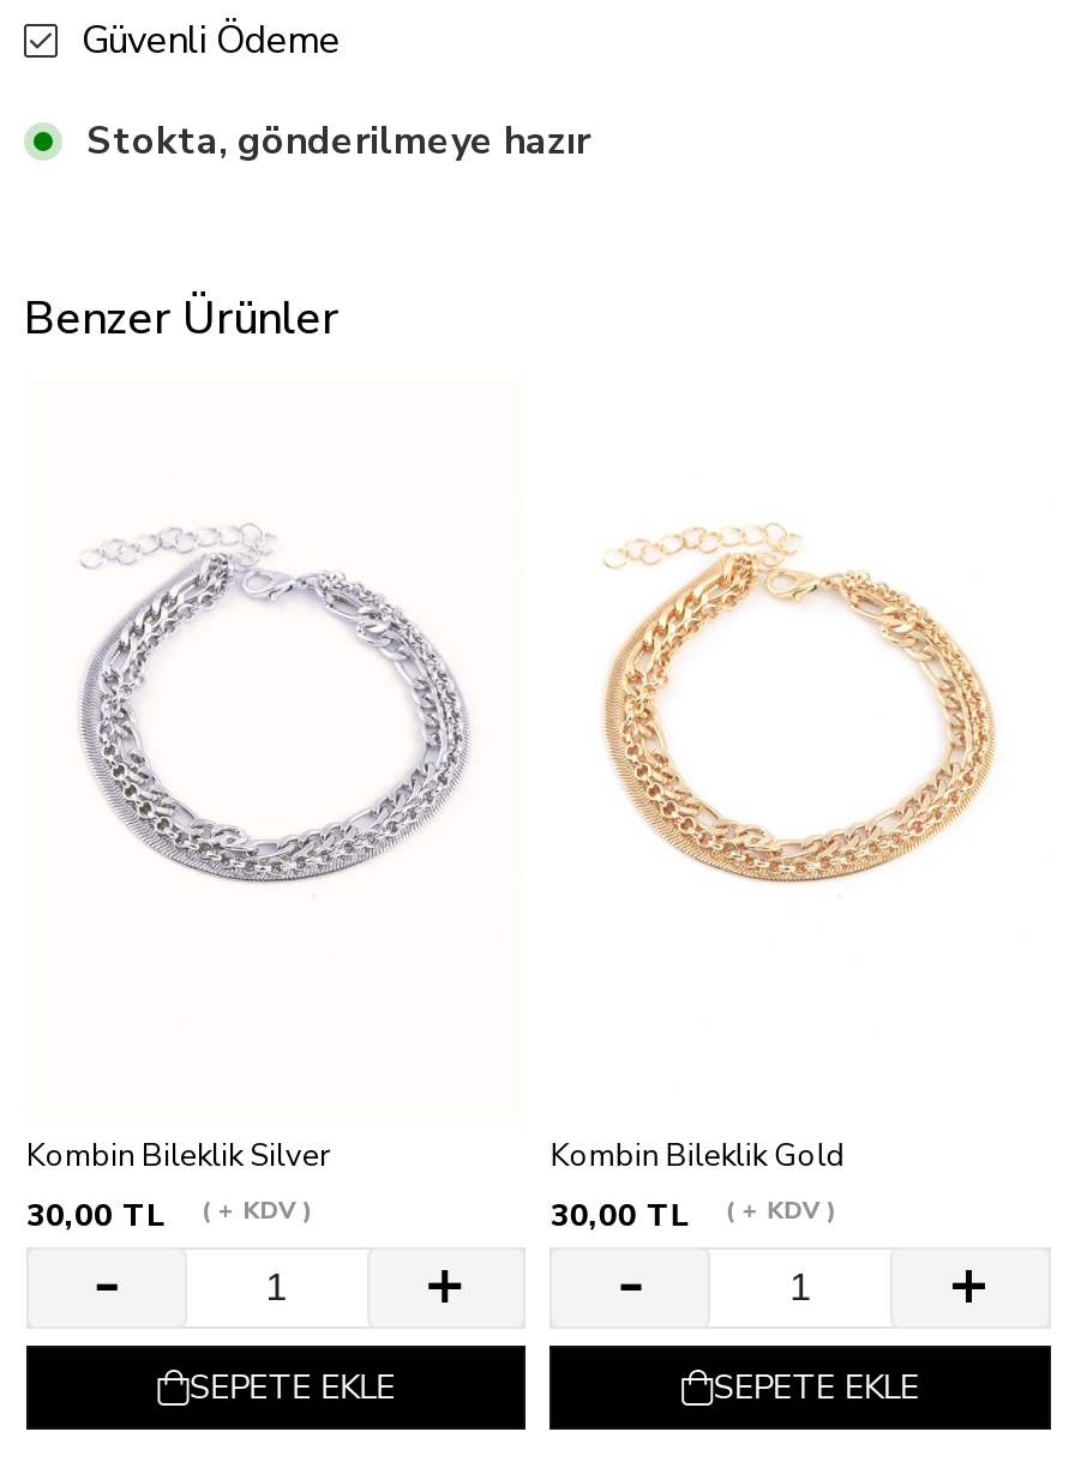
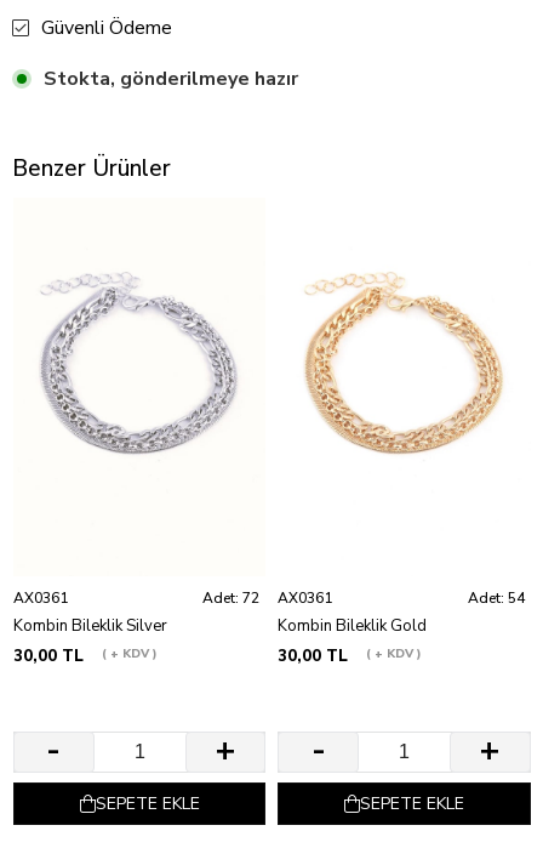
none -> [34,589,260,608] 0361 | Adet: 72
none -> [299,589,525,608] 0361 | Adet: 54

